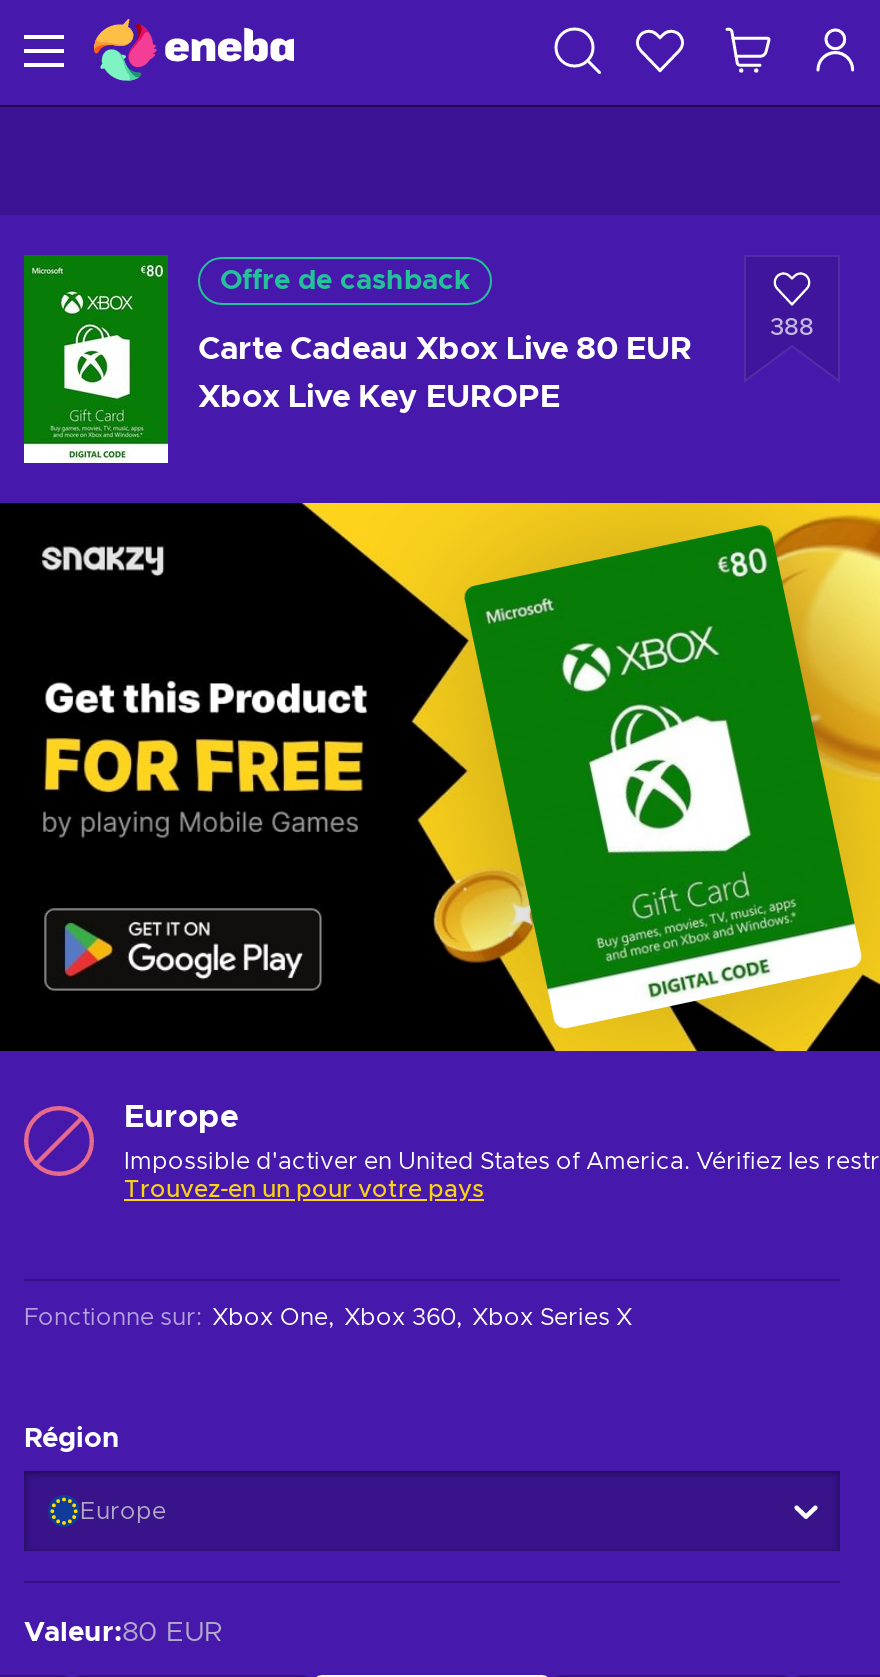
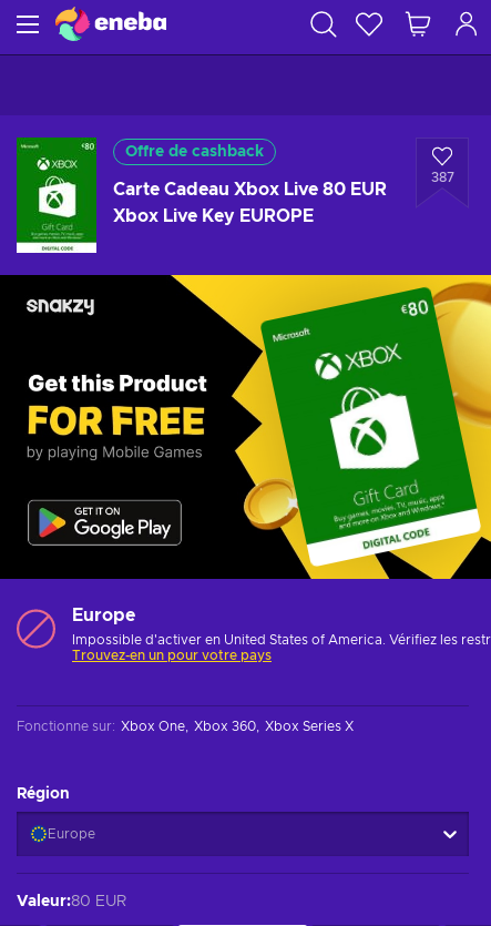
[770,316,814,340] 388 -> [431,171,454,184] 387

